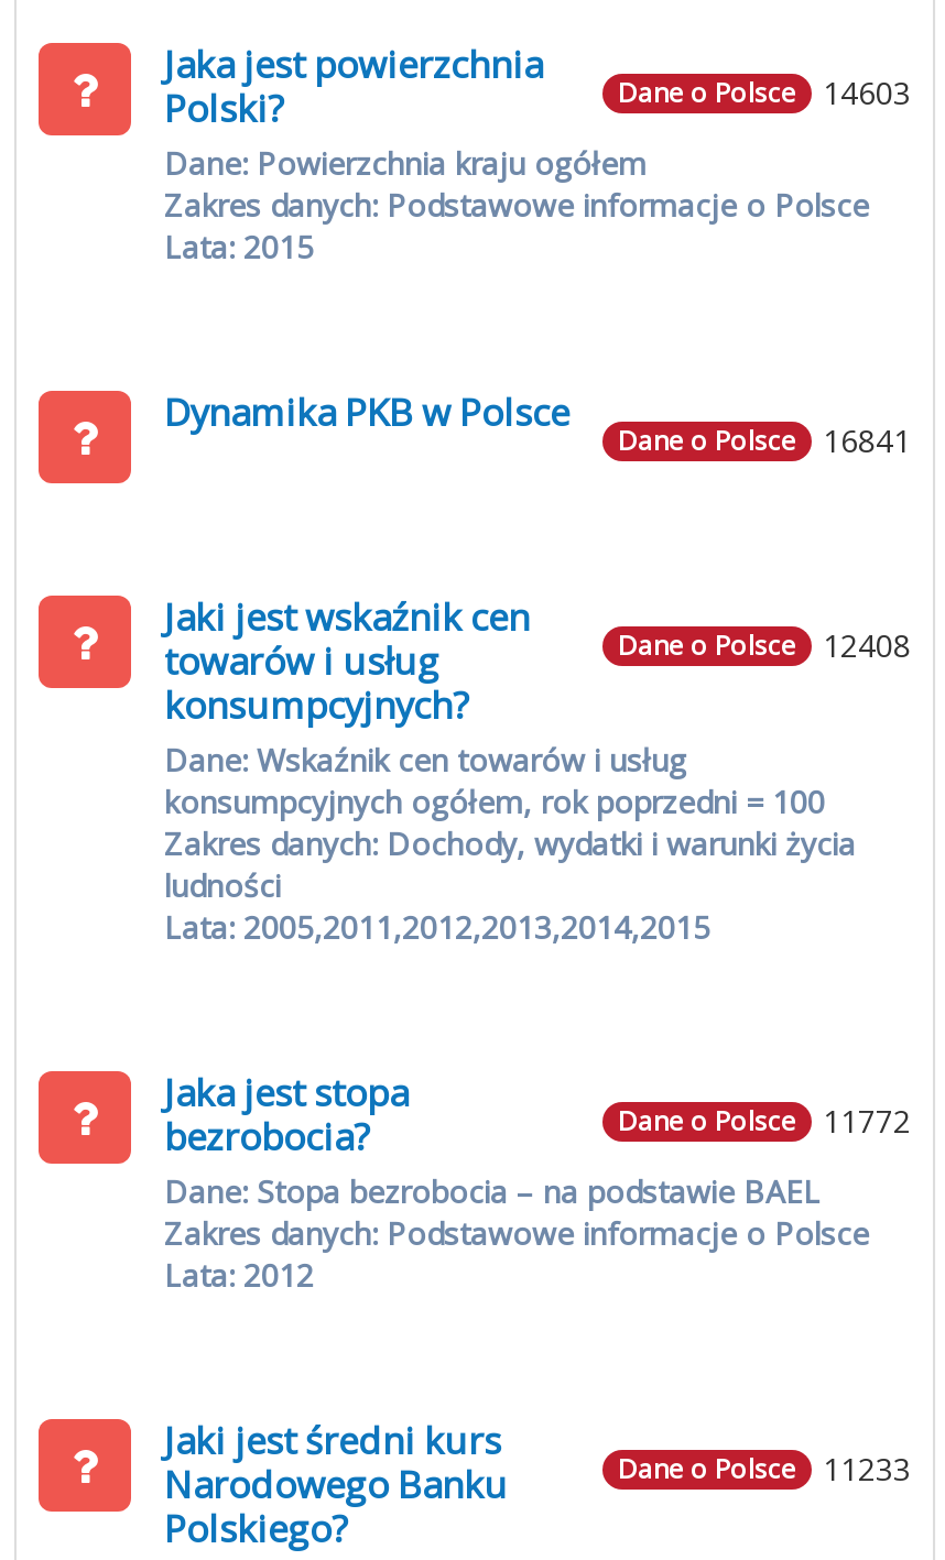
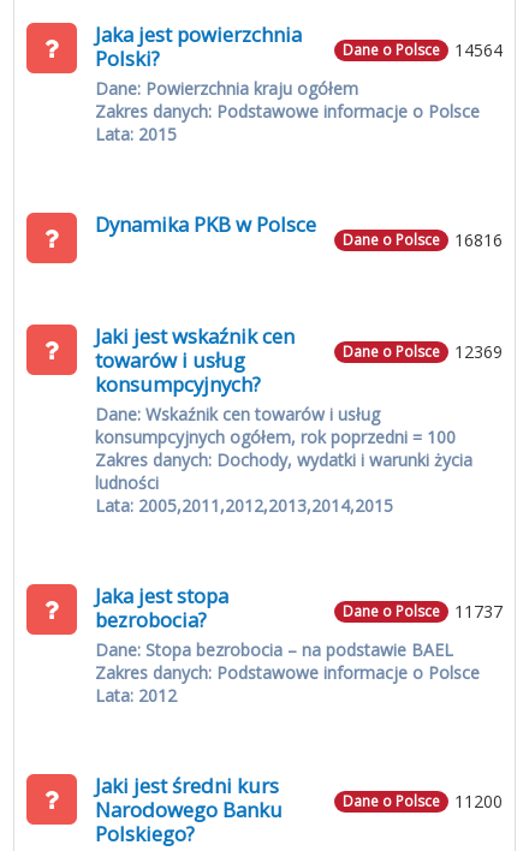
[618,72,911,113] Dane o Polsce 14603 -> [343,38,503,61] Dane o Polsce 14564
[618,419,911,461] Dane o Polsce 16841 -> [343,228,503,251] Dane o Polsce 16816
[618,624,911,666] Dane o Polsce 12408 -> [343,340,503,363] Dane o Polsce 12369
[618,1100,911,1142] Dane o Polsce 11772 -> [343,600,503,623] Dane o Polsce 11737
[618,1448,911,1490] Dane o Polsce 11233 -> [343,790,503,813] Dane o Polsce 11200

